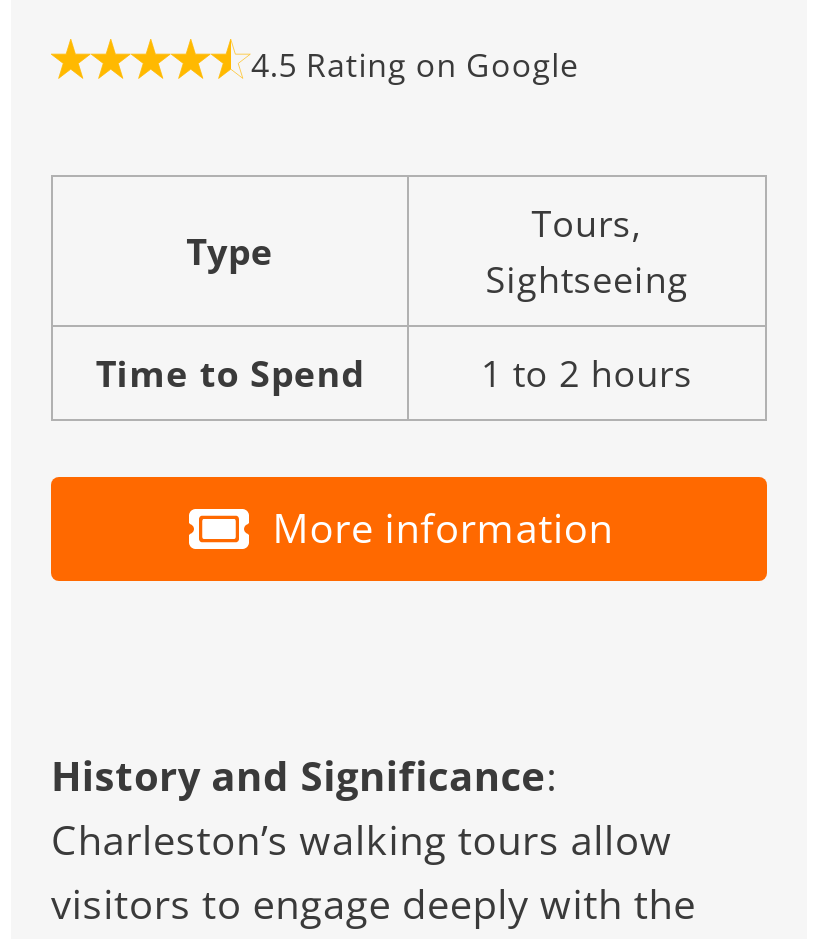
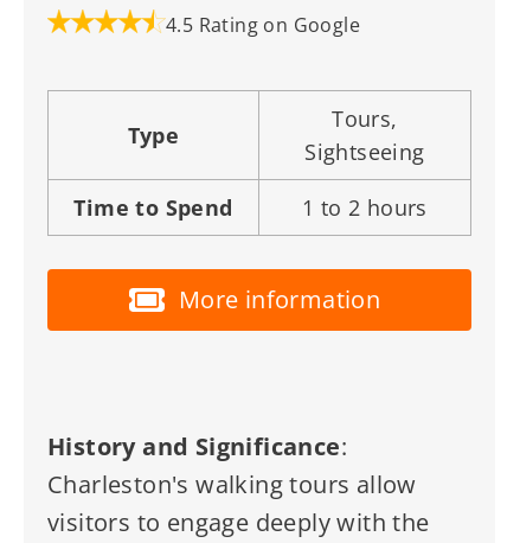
[51,814,673,868] Charleston’s walking tours allow -> [47,469,417,501] Charleston's walking tours allow

